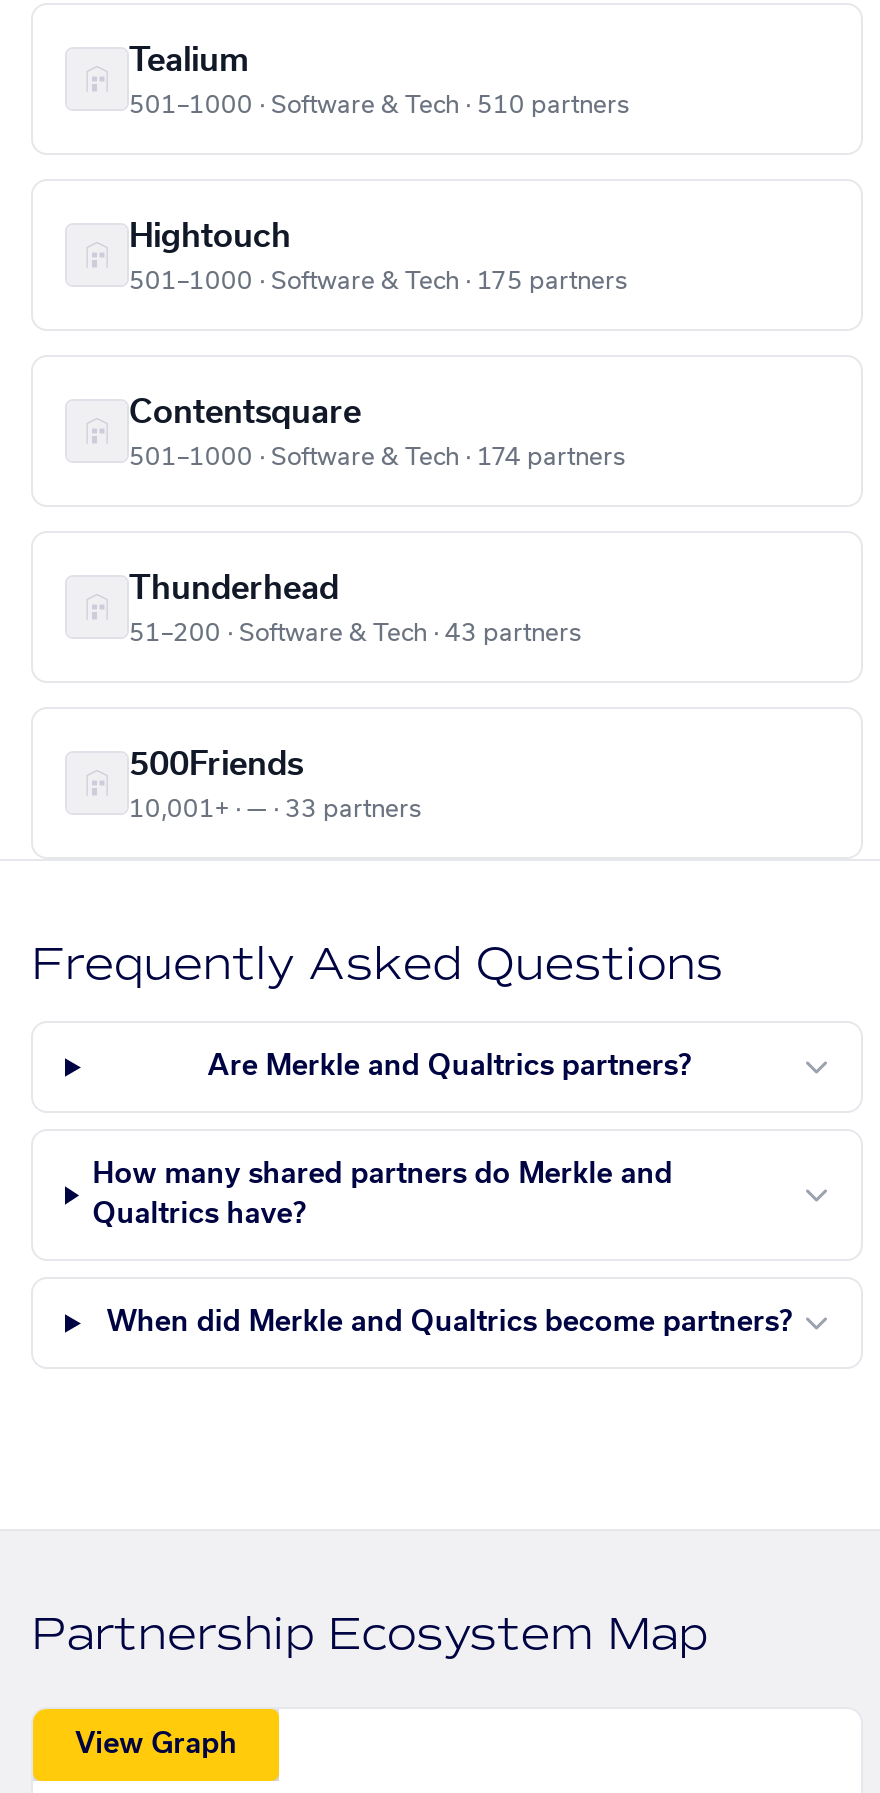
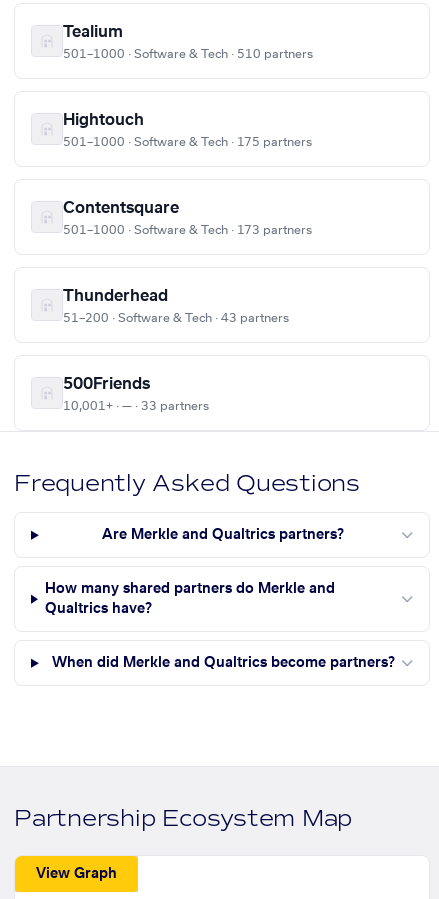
[129,445,625,469] 501–1000 · Software & Tech · 174 partners -> [63,224,312,236] 501–1000 · Software & Tech · 173 partners

